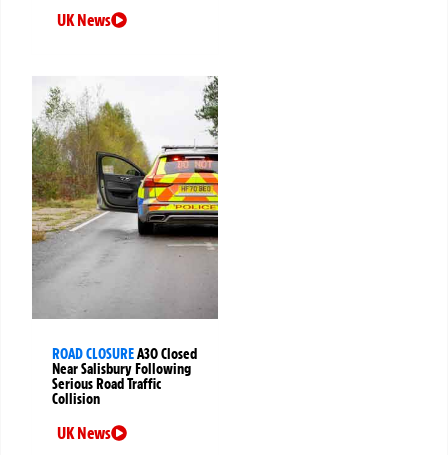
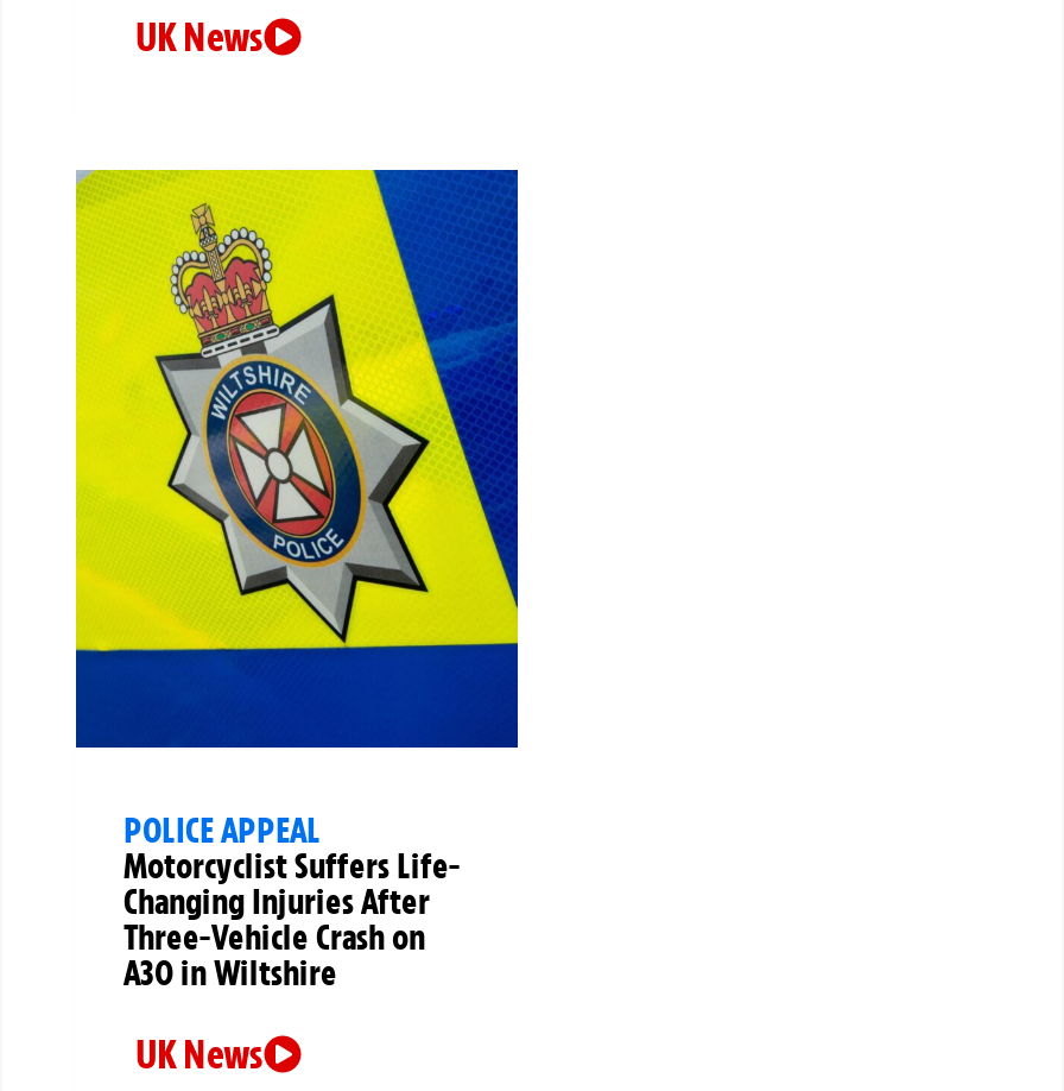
[31,76,219,407] [image] | ROAD CLOSURE A30 Closed | Near Salisbury Following | Serious Road Traffic | Collision -> [74,168,520,994] [image] | POLICE APPEAL | Motorcyclist Suffers Life- | Changing Injuries After | Three-Vehicle Crash on | A30 in Wiltshire

